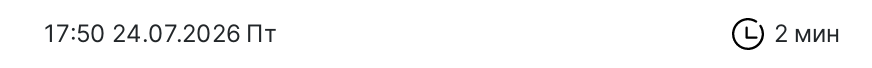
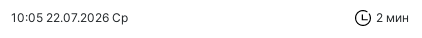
[44,18,276,48] 17:50 24.07.2026 Пт -> [11,10,128,25] 10:05 22.07.2026 Ср

